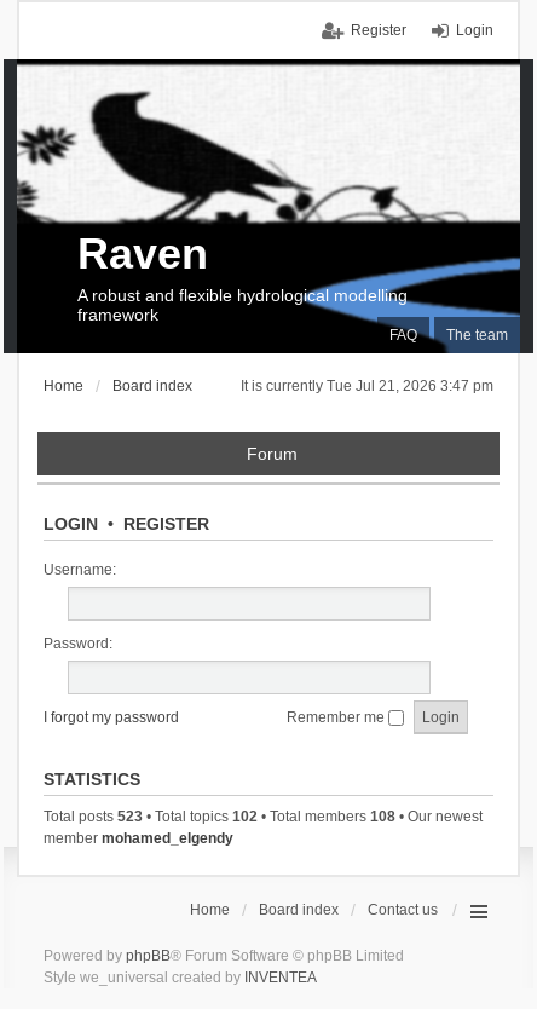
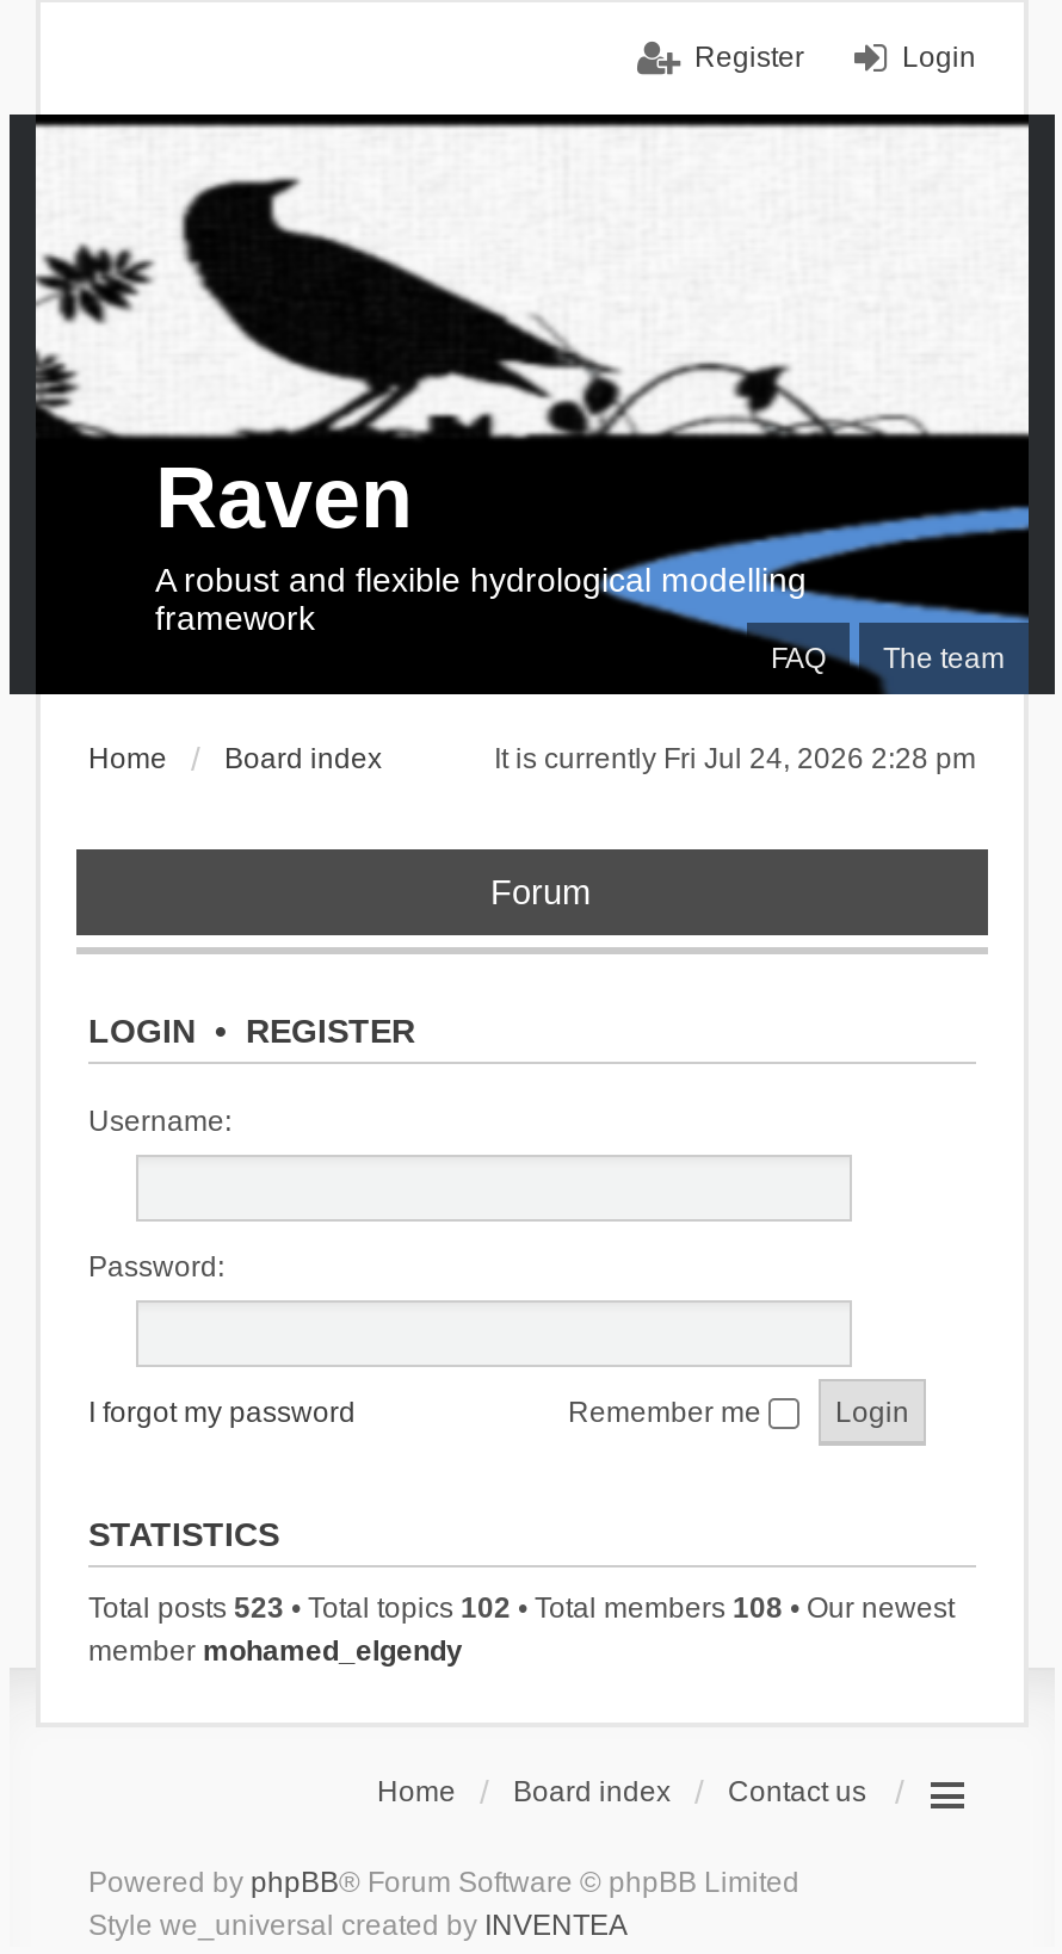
[241,377,493,394] It is currently Tue Jul 21, 2026 3:47 pm -> [494,742,976,775] It is currently Fri Jul 24, 2026 2:28 pm

